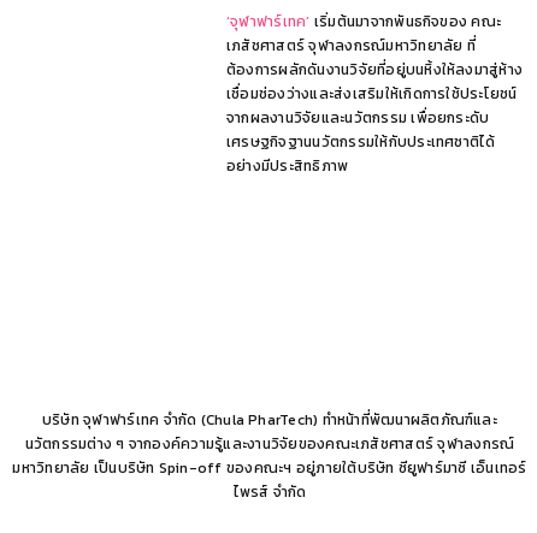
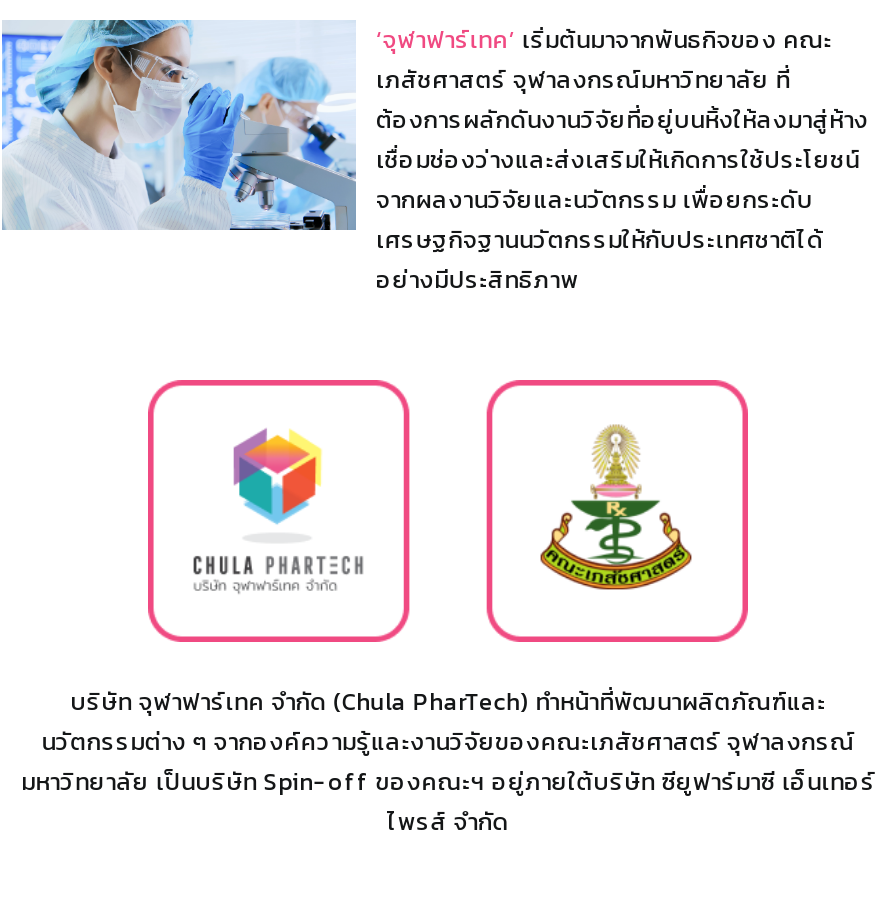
none -> [6,18,358,232] [image]
none -> [146,378,412,644] [image]
none -> [484,378,750,644] [image]

